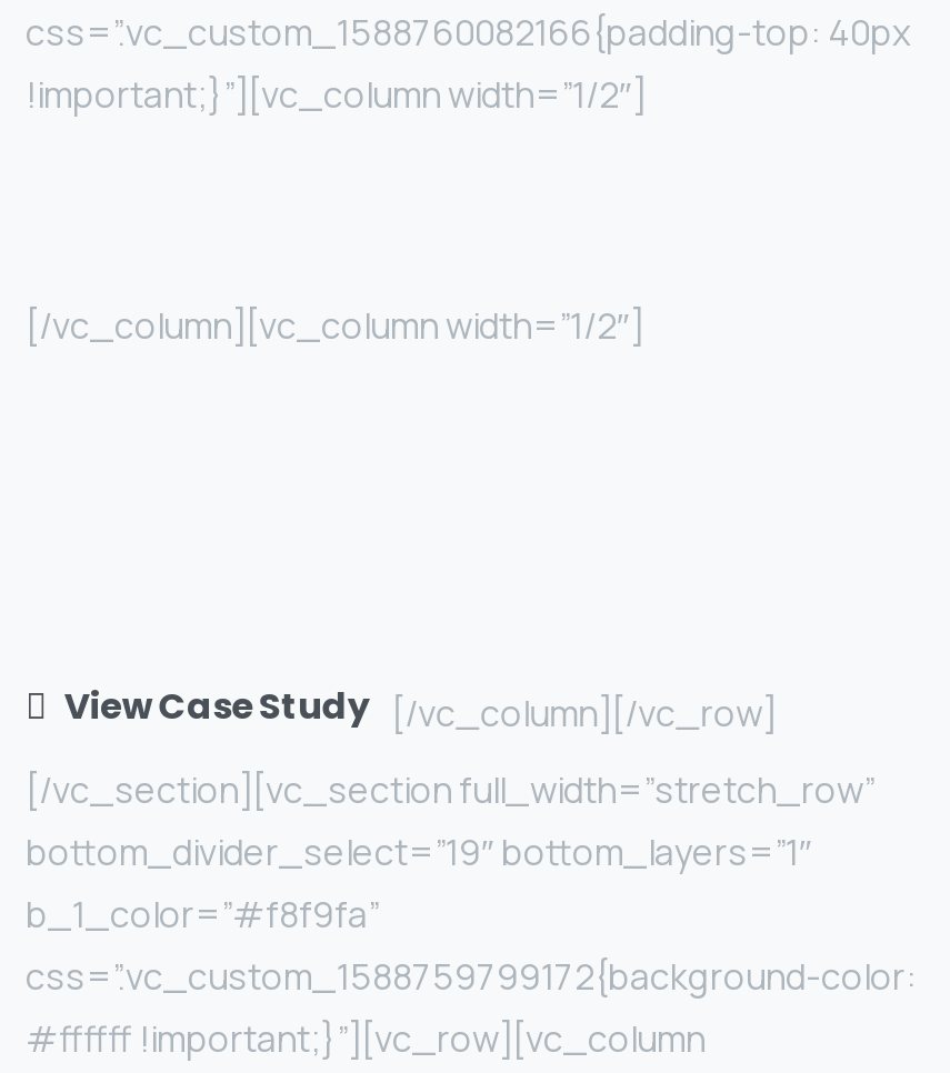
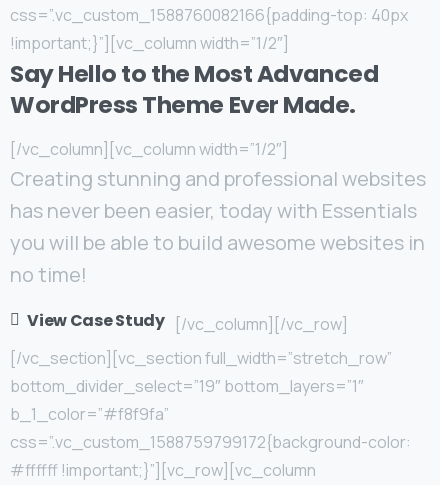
none -> [10,57,378,121] Say Hello to the Most Advanced | WordPress Theme Ever Made.
none -> [10,165,426,288] Creating stunning and professional websites | has never been easier, today with Essentials | you will be able to build awesome websites in | no time!

